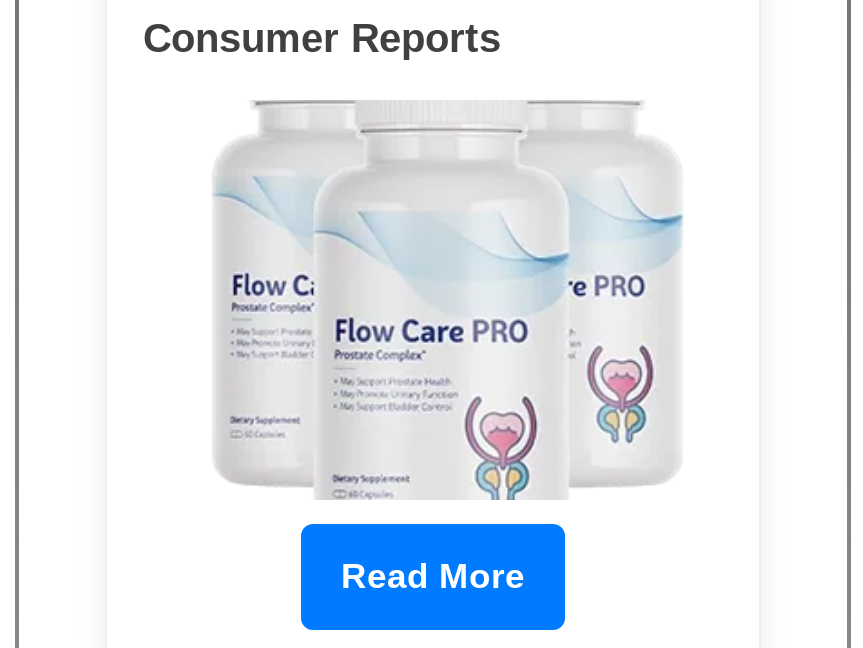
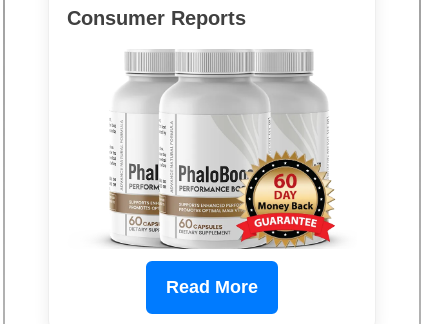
[213,100,683,500] [image] -> [103,51,336,249] [image]

